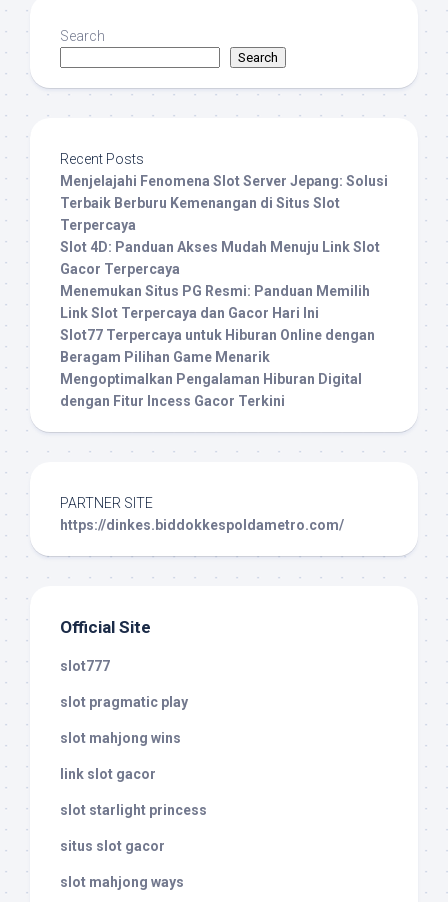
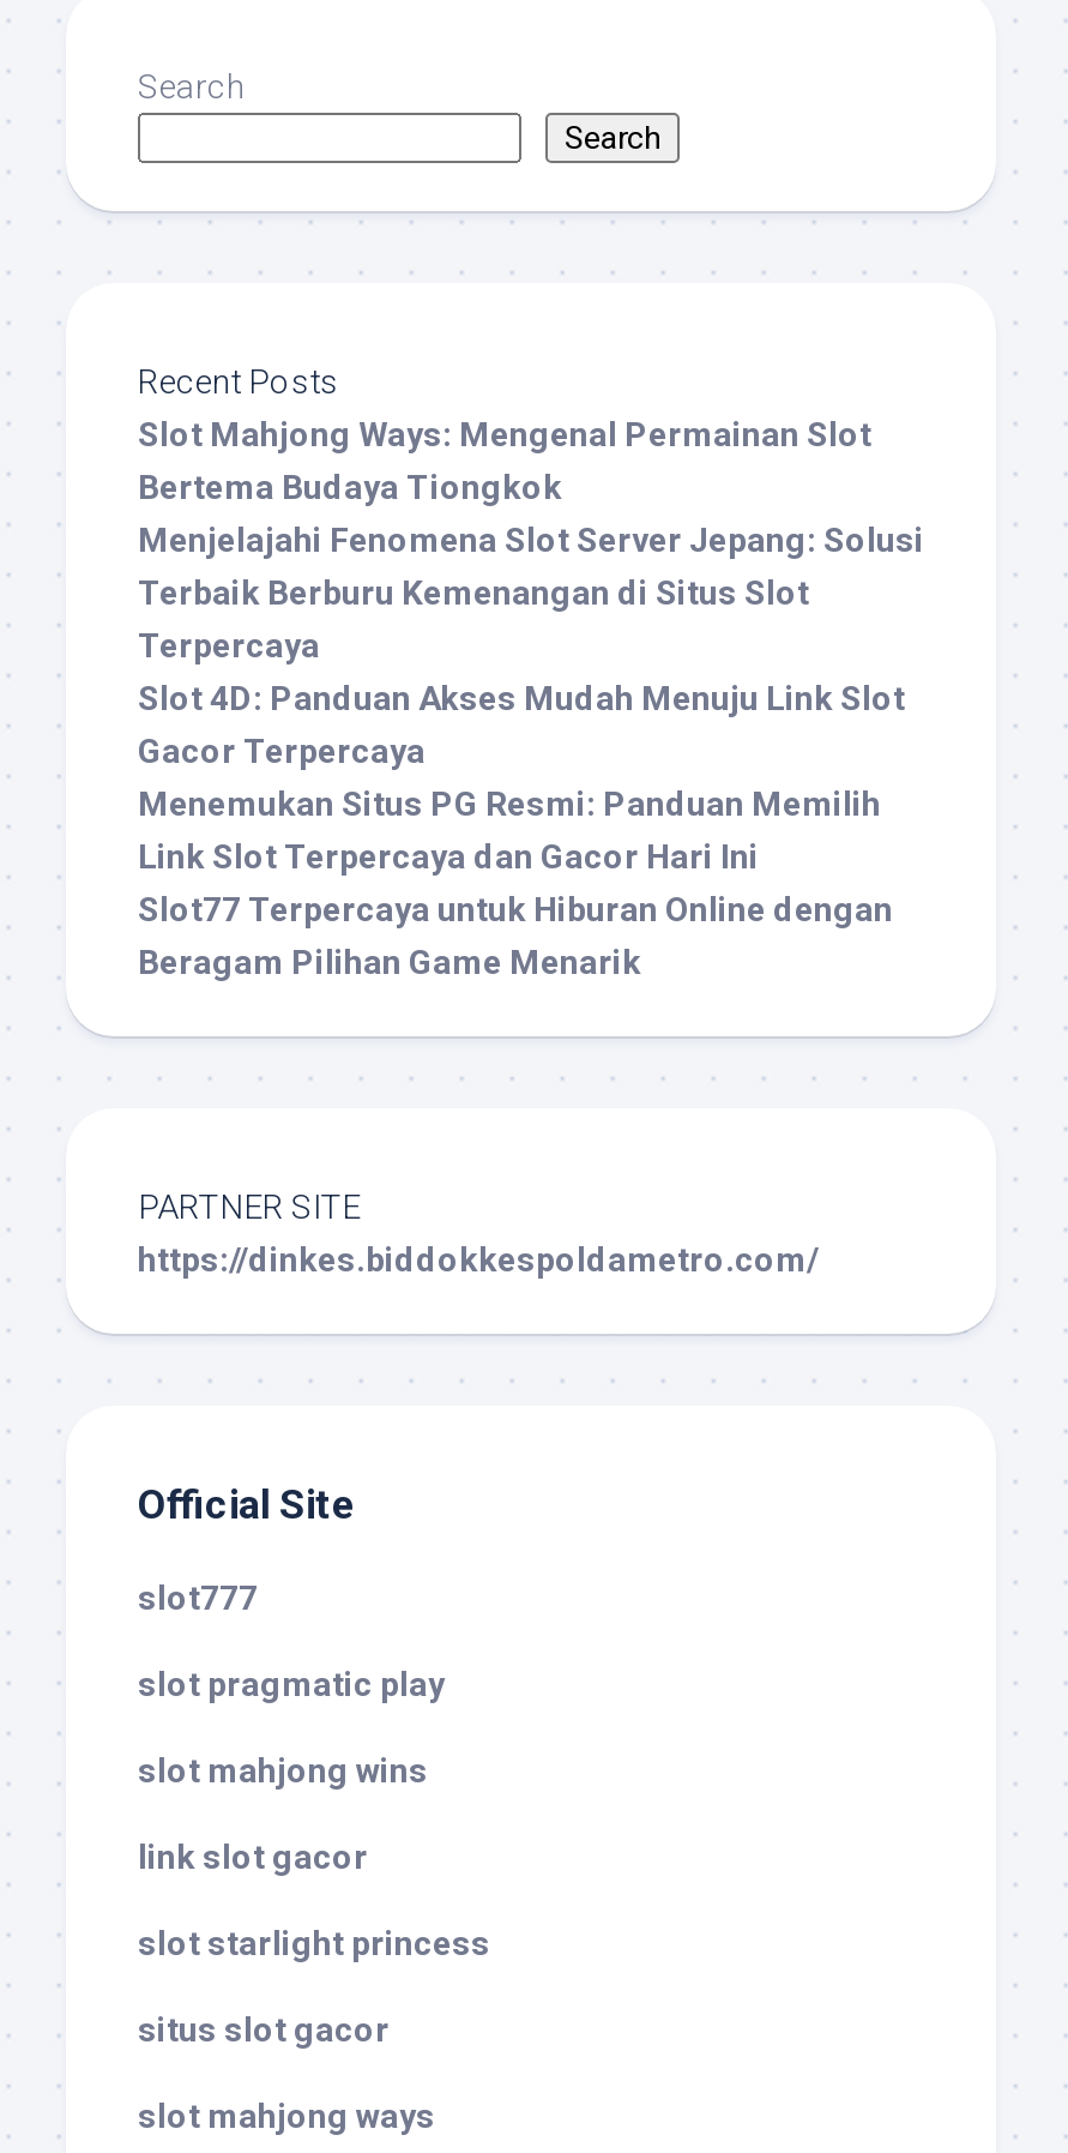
none -> [138,416,871,507] Slot Mahjong Ways: Mengenal Permainan Slot | Bertema Budaya Tiongkok
moved [60,173,388,365] -> [138,522,924,982]: Menjelajahi Fenomena Slot Server Jepang: Solusi | Terbaik Berburu Kemenangan di Situs Slot | Terpercaya | ... | Slot77 Terpercaya untuk Hiburan Online dengan | Beragam Pilihan Game Menarik
[60,371,362,409] Mengoptimalkan Pengalaman Hiburan Digital | dengan Fitur Incess Gacor Terkini -> none

